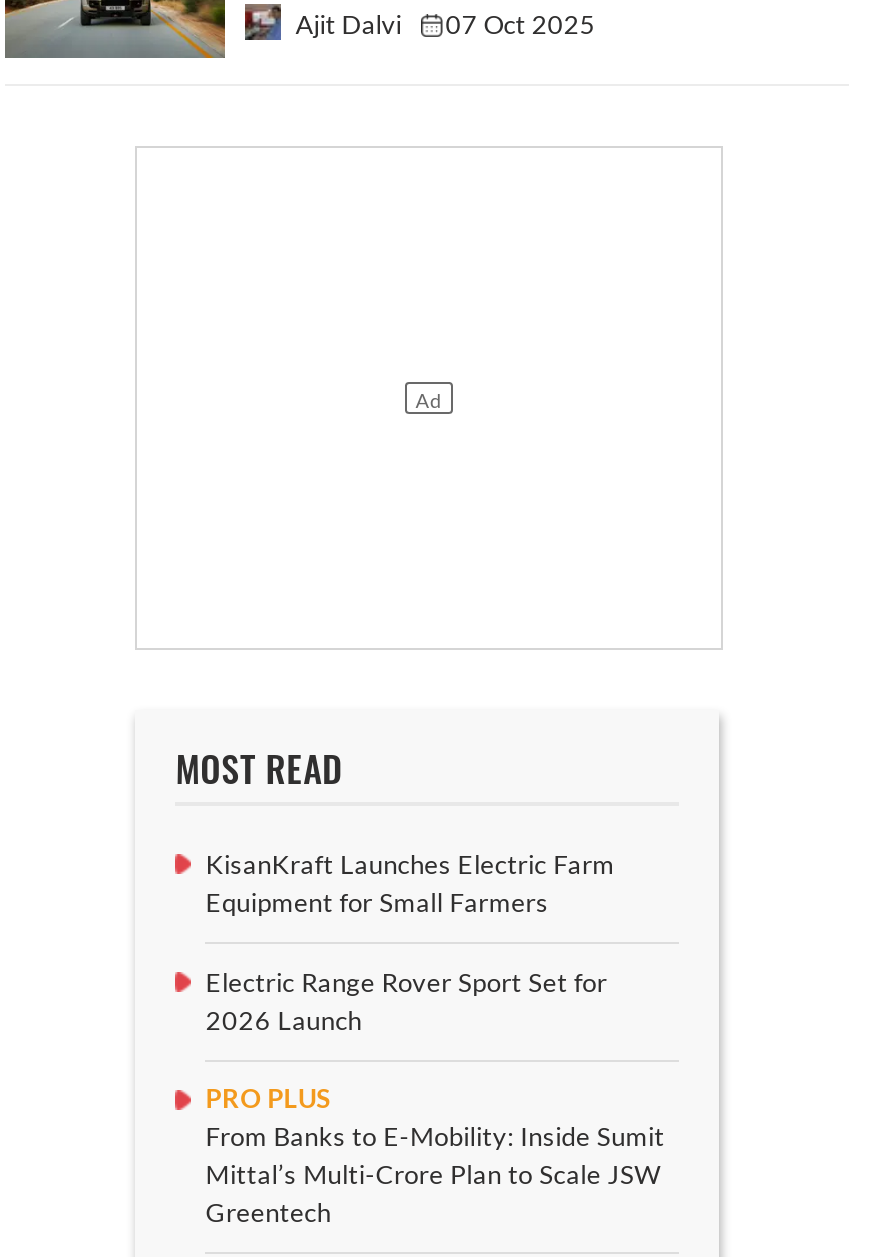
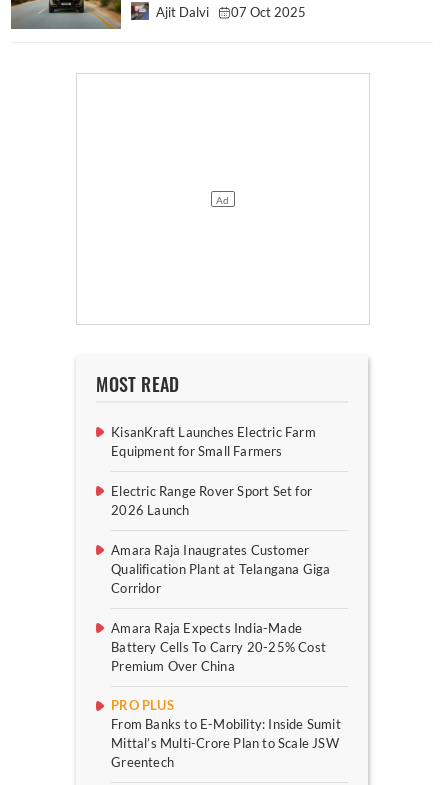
none -> [111,542,331,674] Amara Raja Inaugrates Customer | Qualification Plant at Telangana Giga | Corridor | Amara Raja Expects India-Made | Battery Cells To Carry 20-25% Cost | Premium Over China

